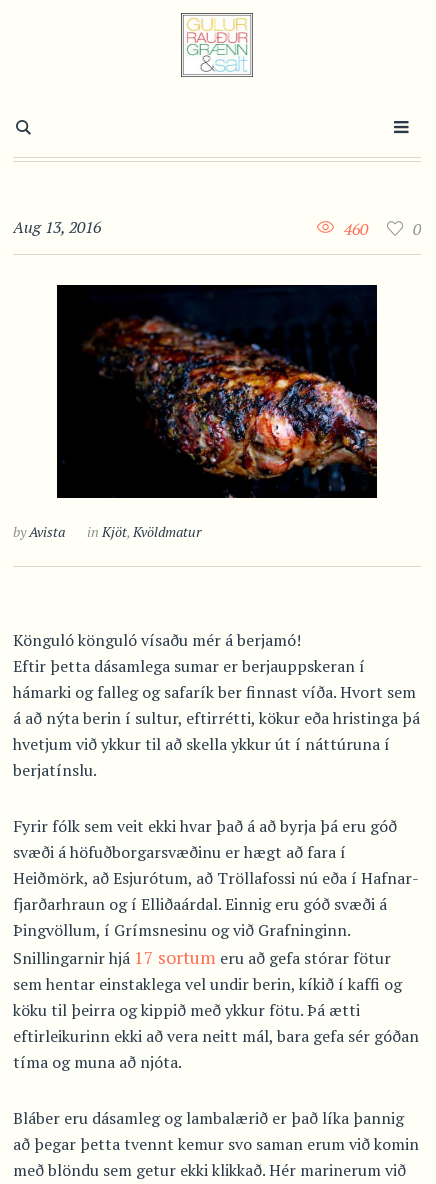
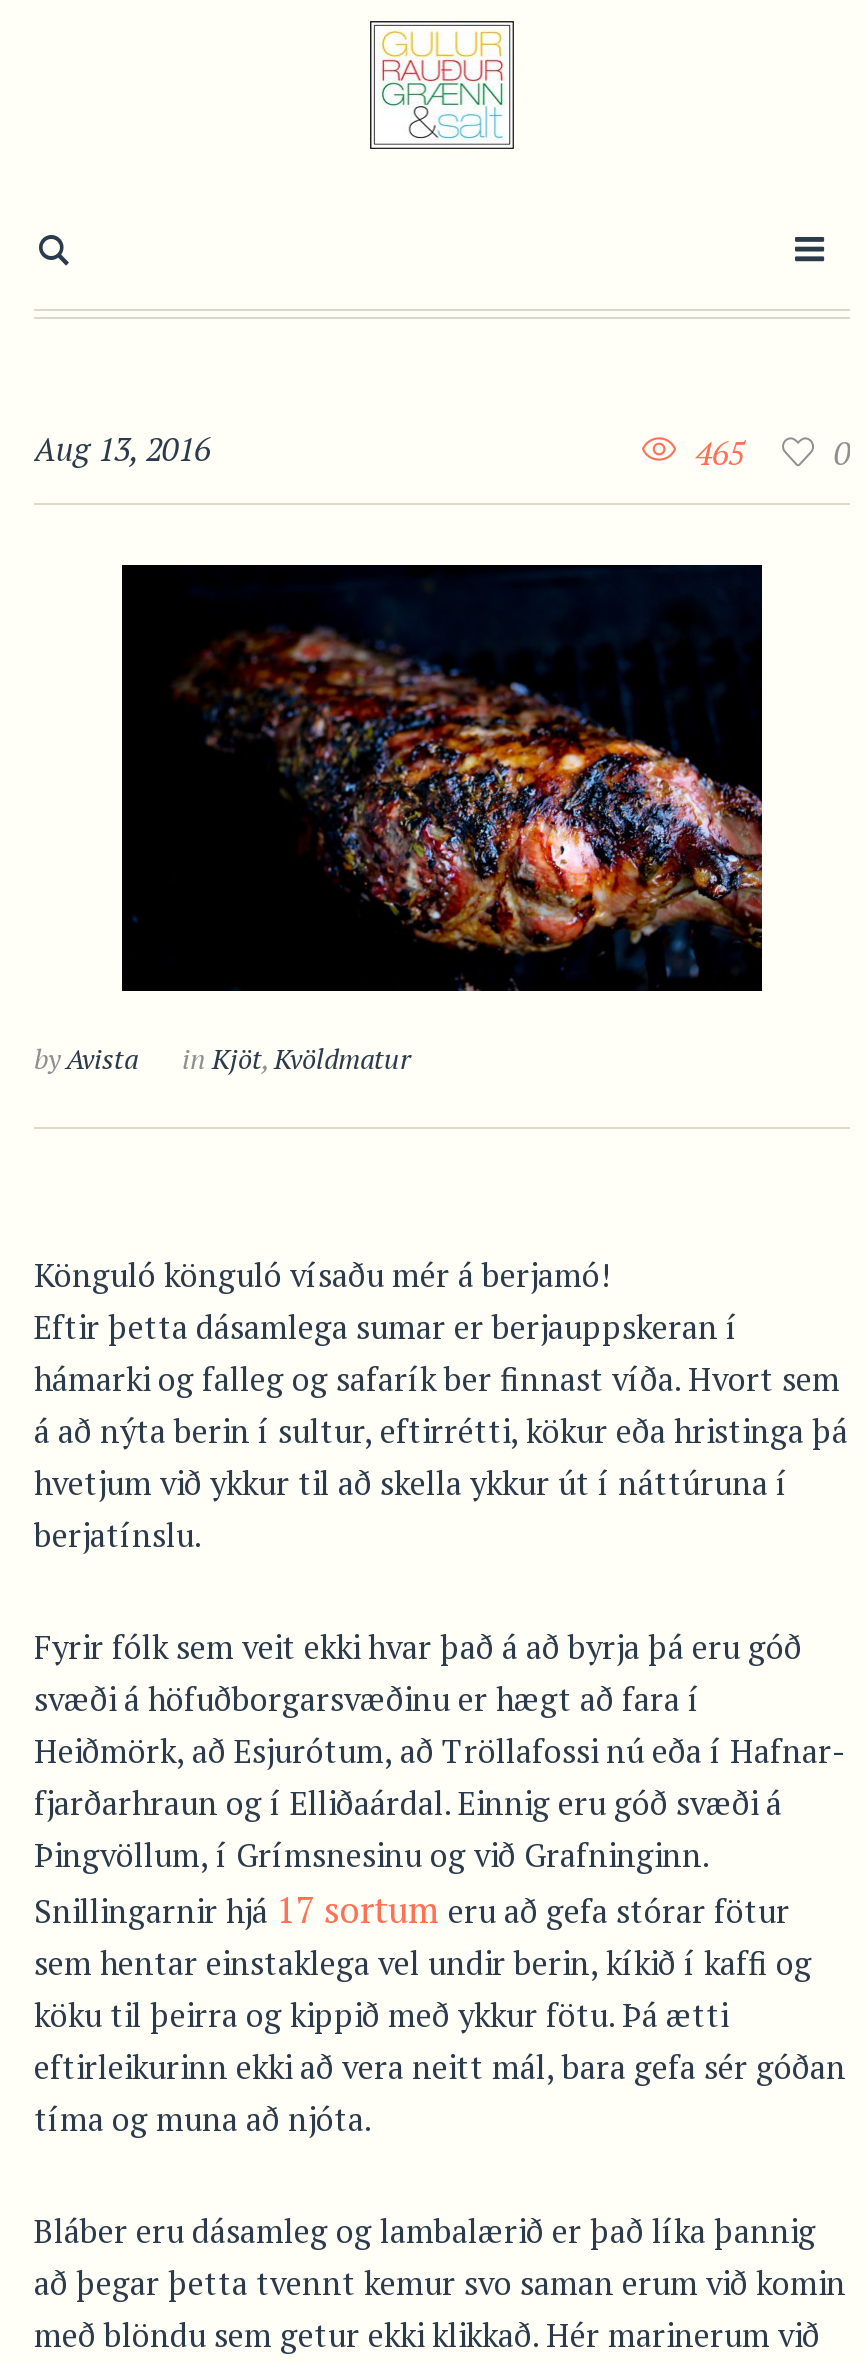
[344,218,368,240] 460 -> [696,431,744,475] 465

